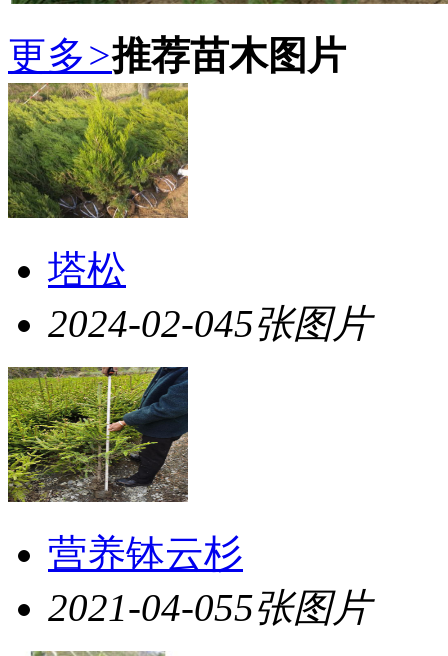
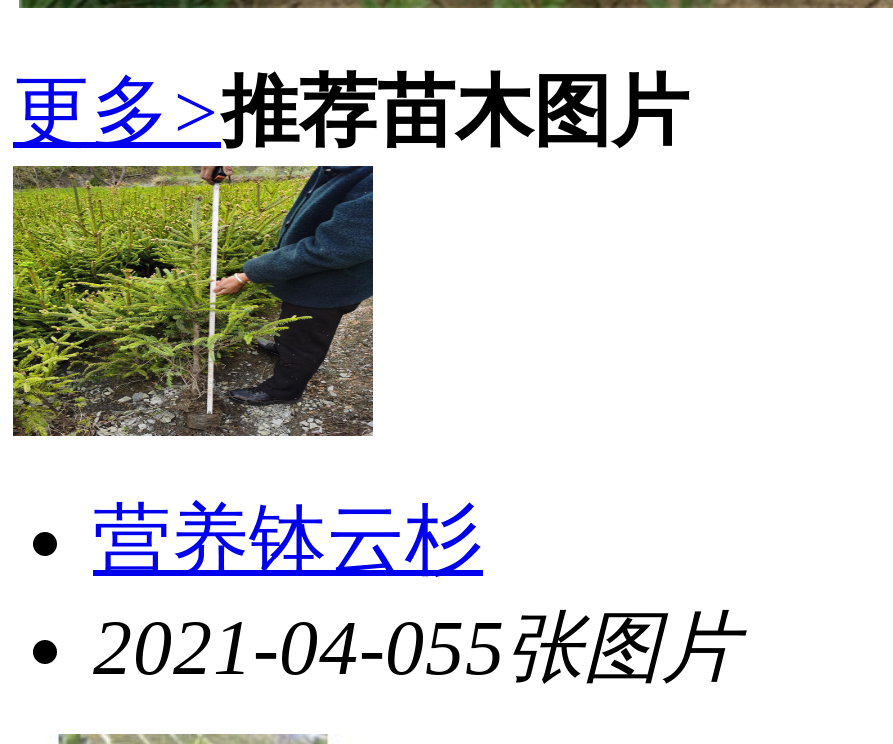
[7,82,371,345] [image] | 塔松 | 2024-02-045张图片 -> none

